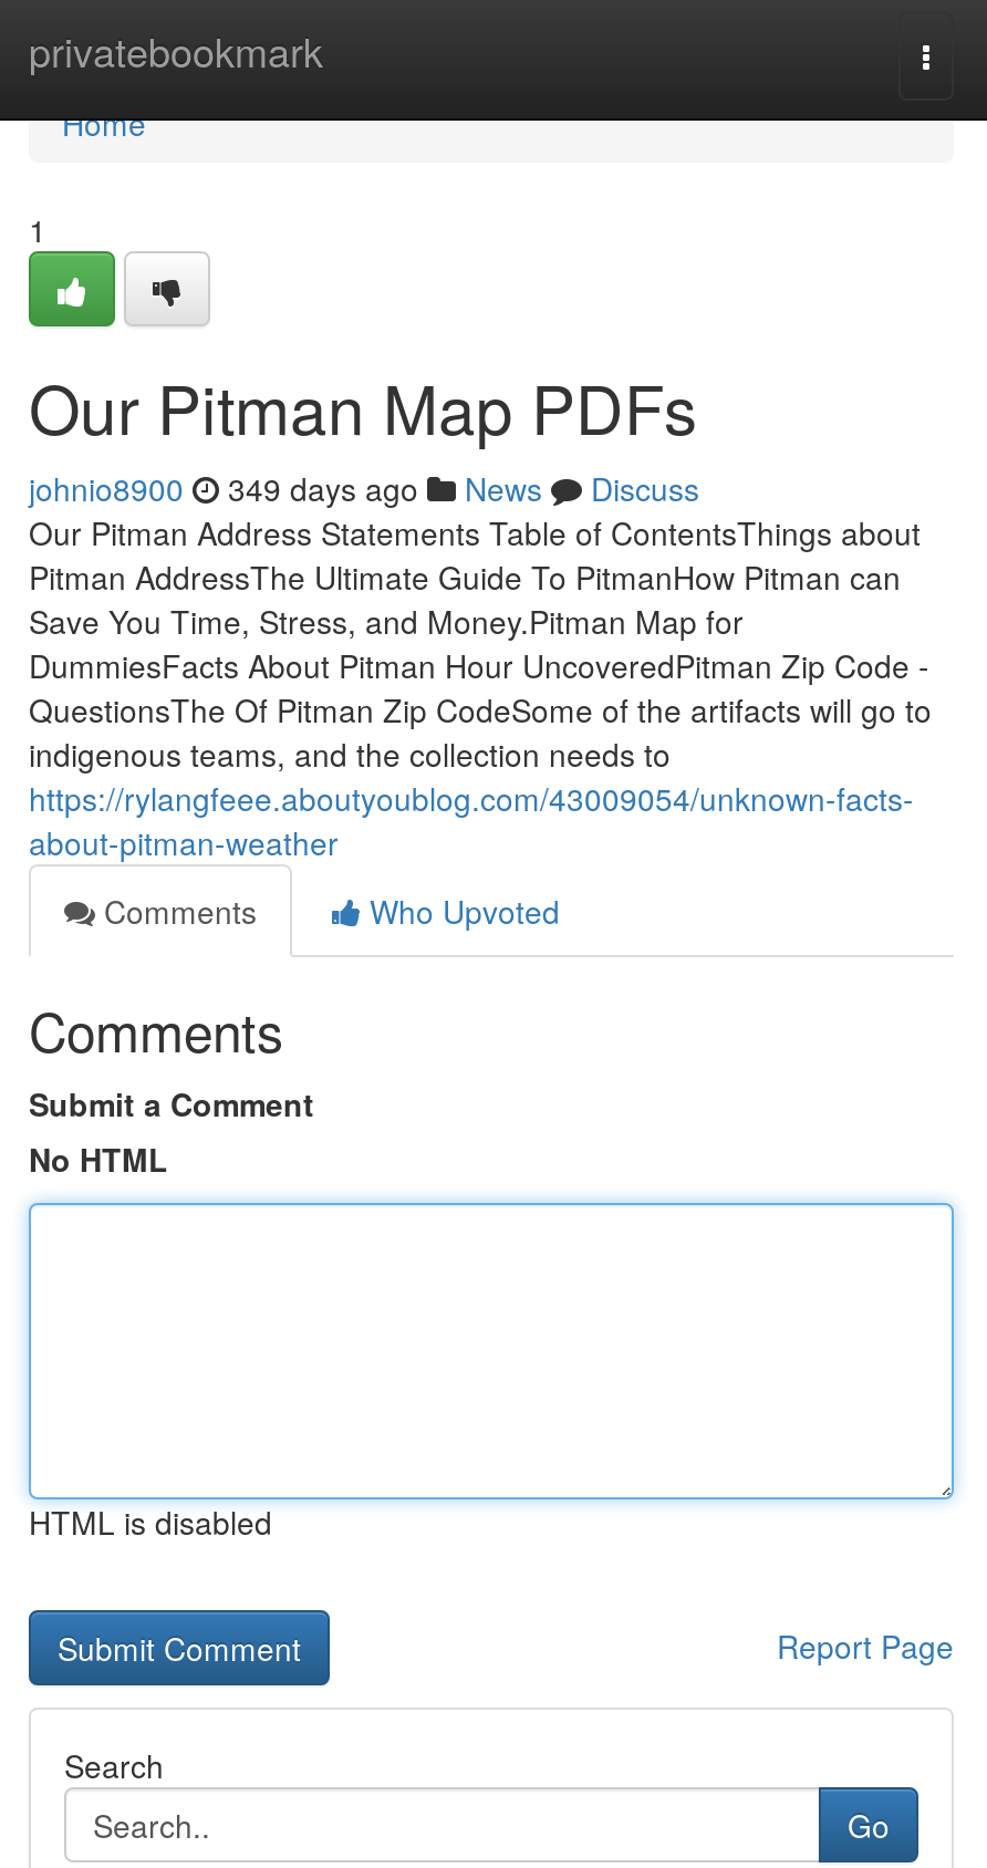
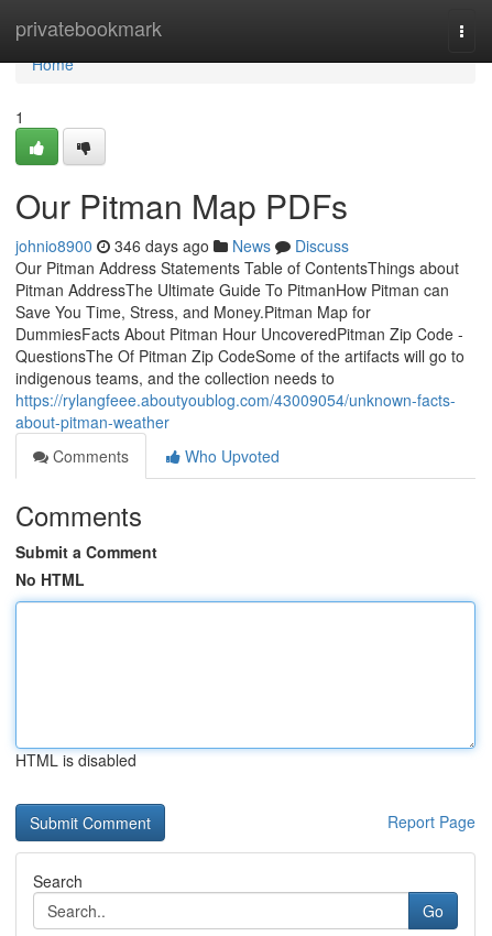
[29,466,699,510] johnio8900 349 days ago News Discuss -> [15,235,349,257] johnio8900 346 days ago News Discuss

